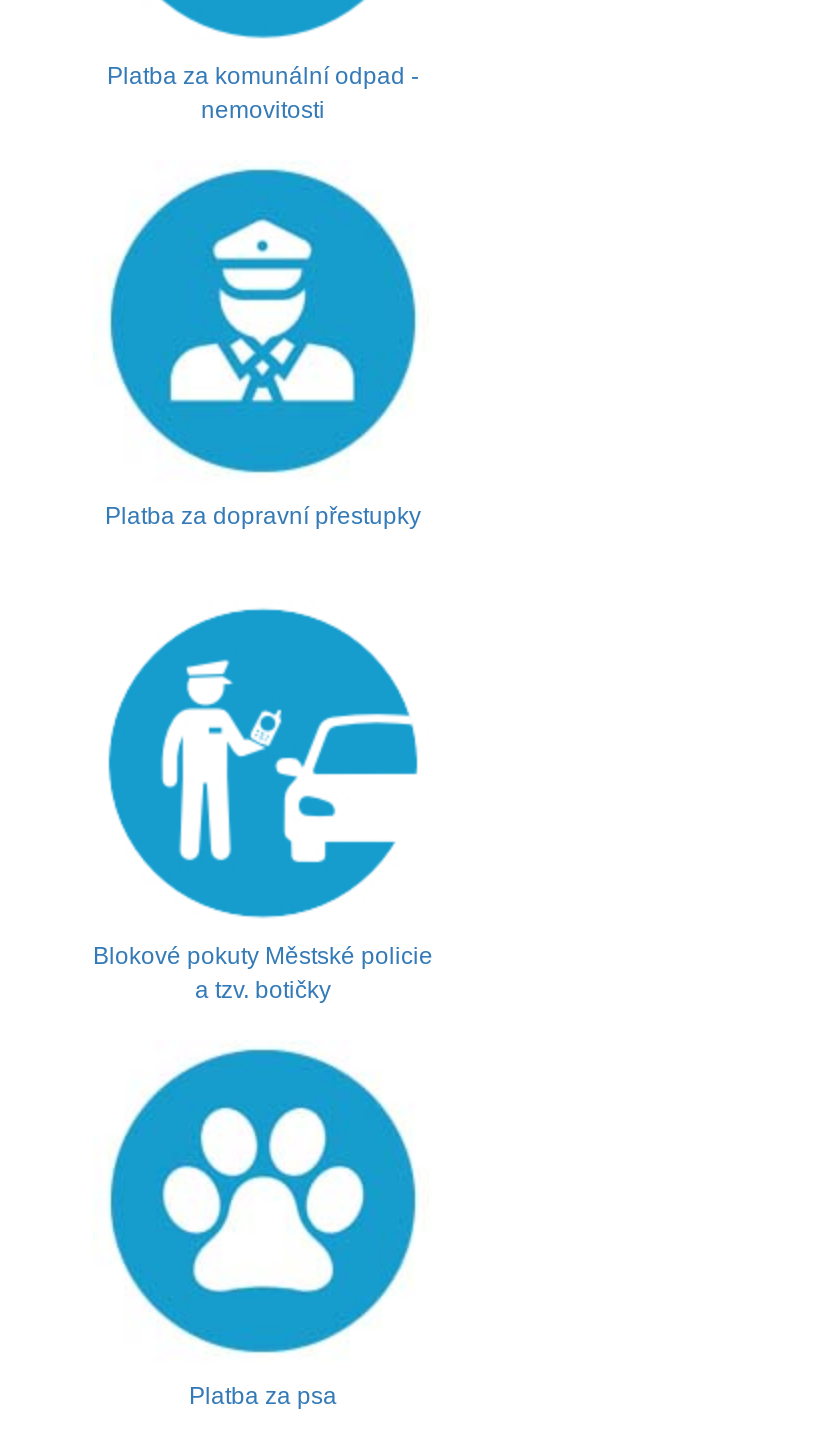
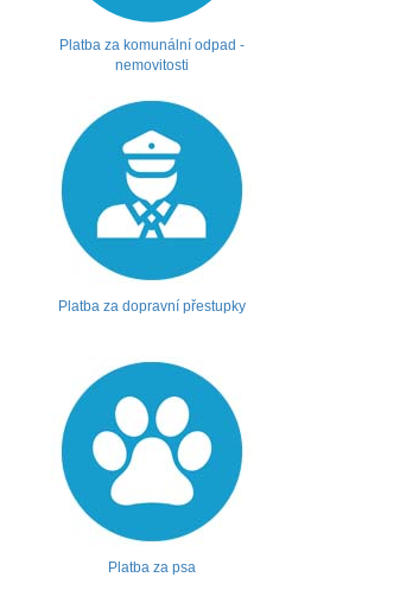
[93,658,433,1004] [image] | Blokové pokuty Městské policie | a tzv. botičky -> none

